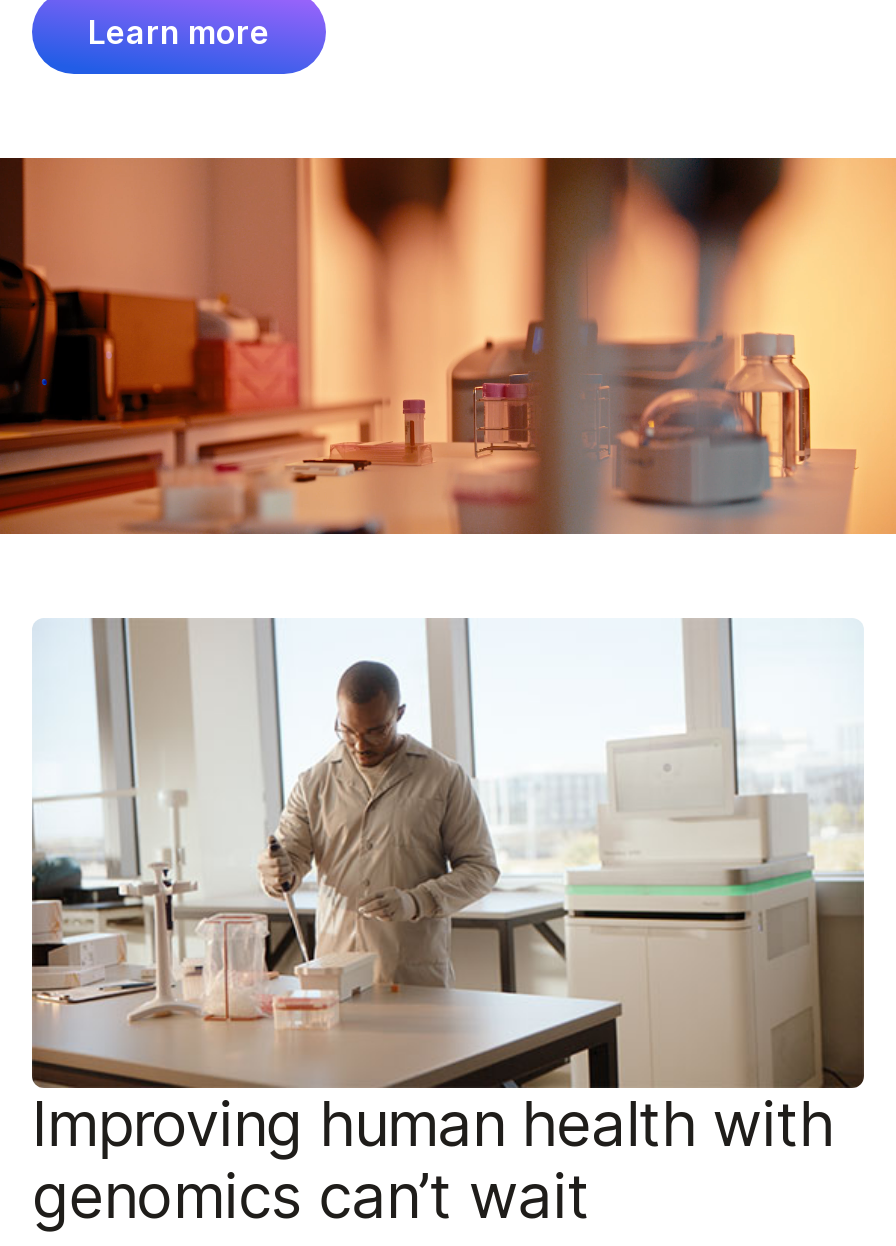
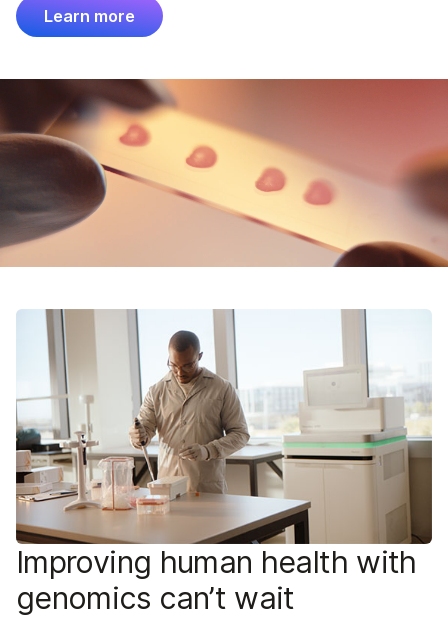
[6,156,890,536] [image] -> [3,78,445,268] [image]

